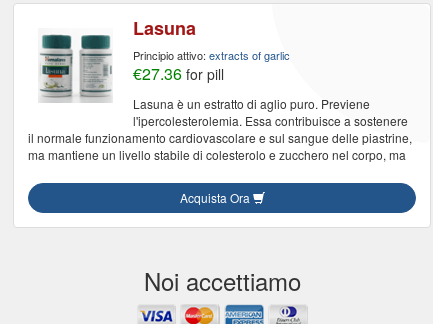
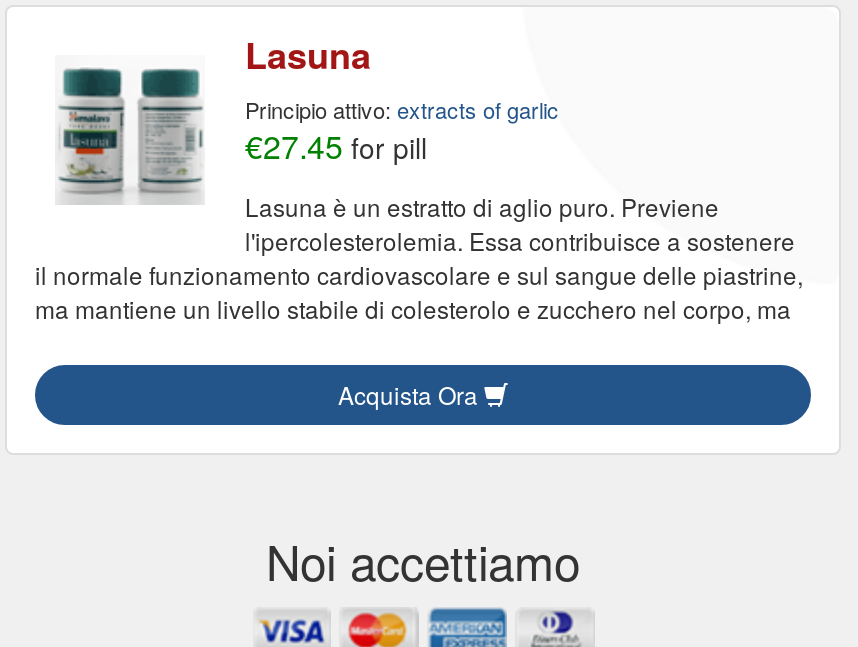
[133,62,224,85] €27.36 for pill -> [245,123,427,169] €27.45 for pill

